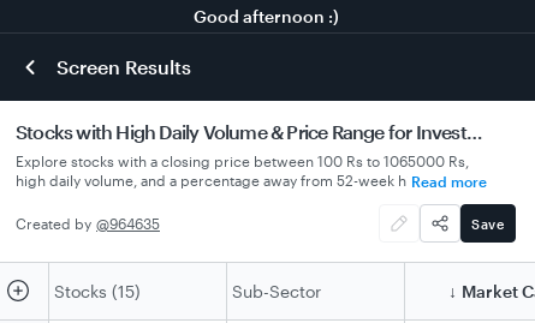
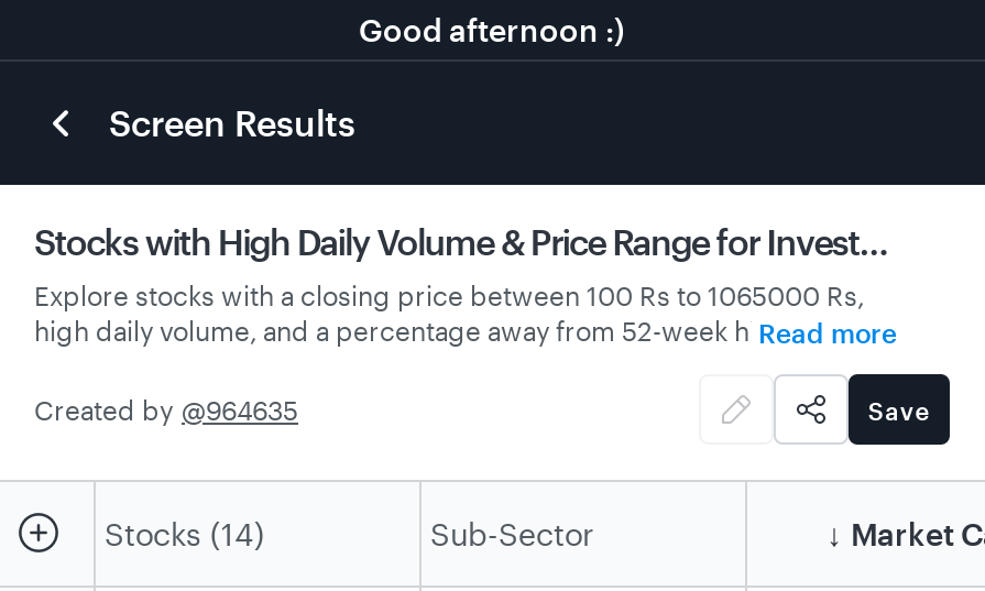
[54,281,141,301] Stocks (15) -> [105,515,265,552] Stocks (14)

